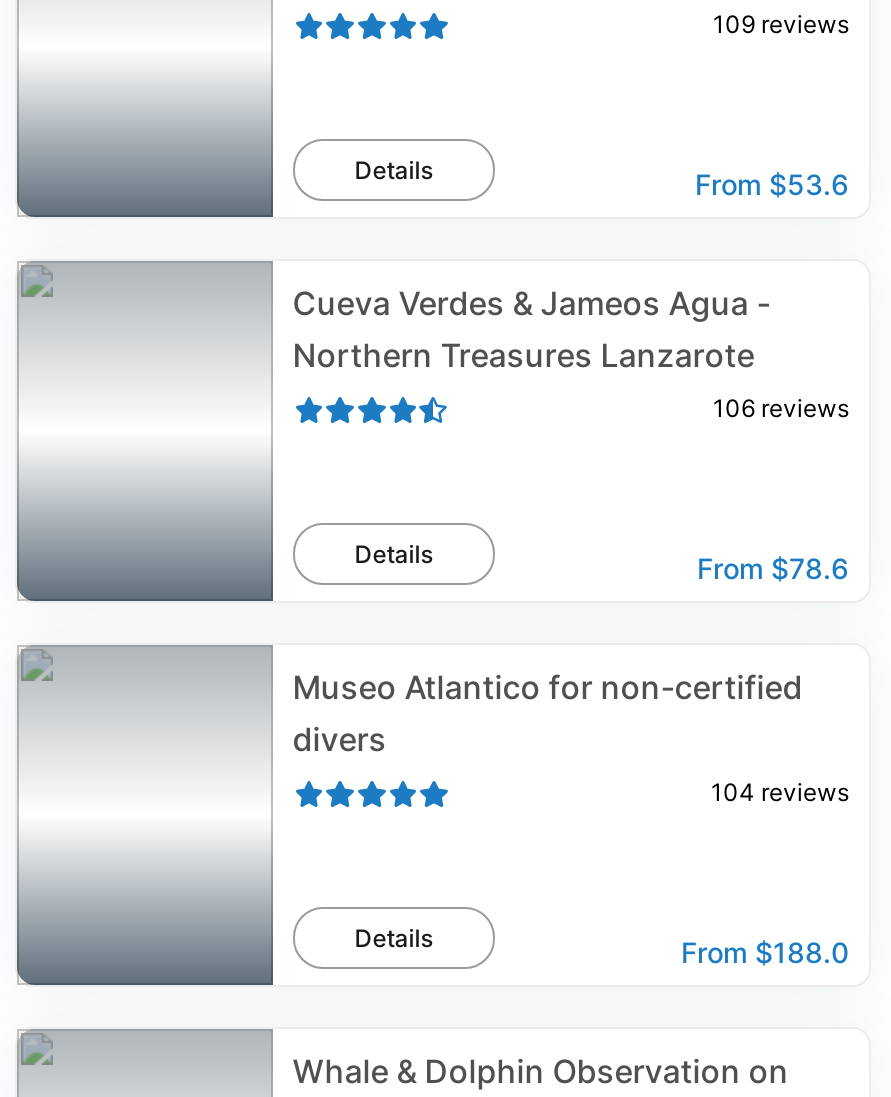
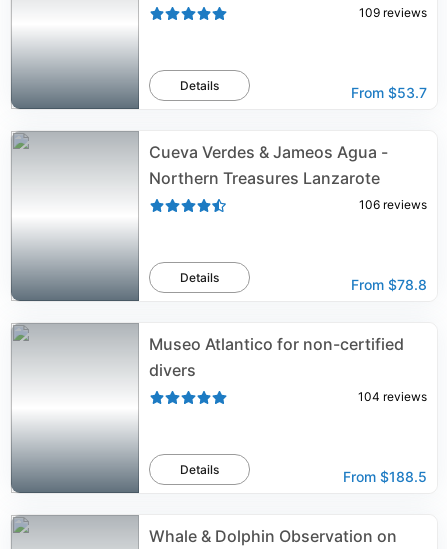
[695,167,849,201] From $53.6 -> [351,84,427,101] From $53.7
[697,551,849,585] From $78.6 -> [351,276,427,293] From $78.8
[681,935,849,969] From $188.0 -> [343,468,427,485] From $188.5

